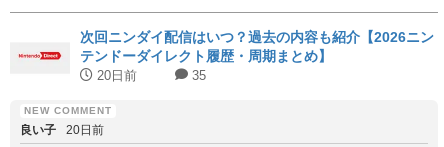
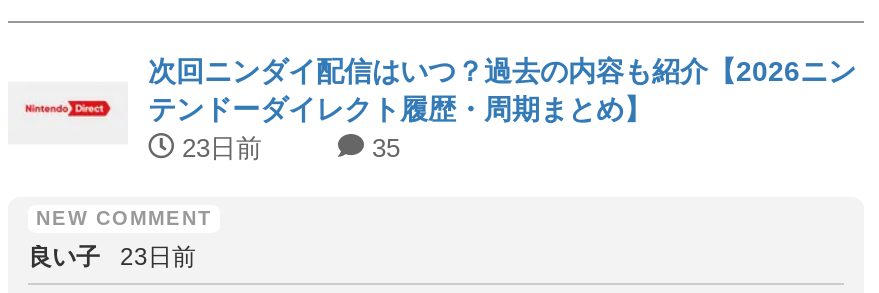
[93,68,137,83] 20日前 -> [174,133,262,163] 23日前
[20,123,104,137] 良い子 20日前 -> [28,243,196,271] 良い子 23日前

